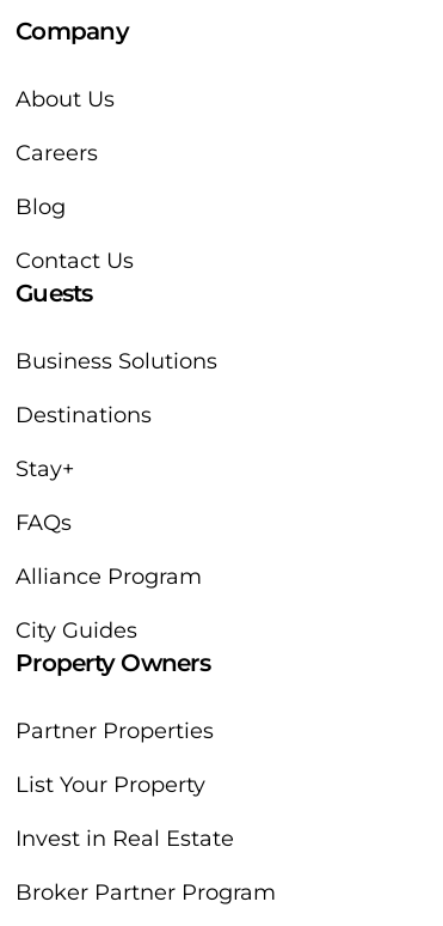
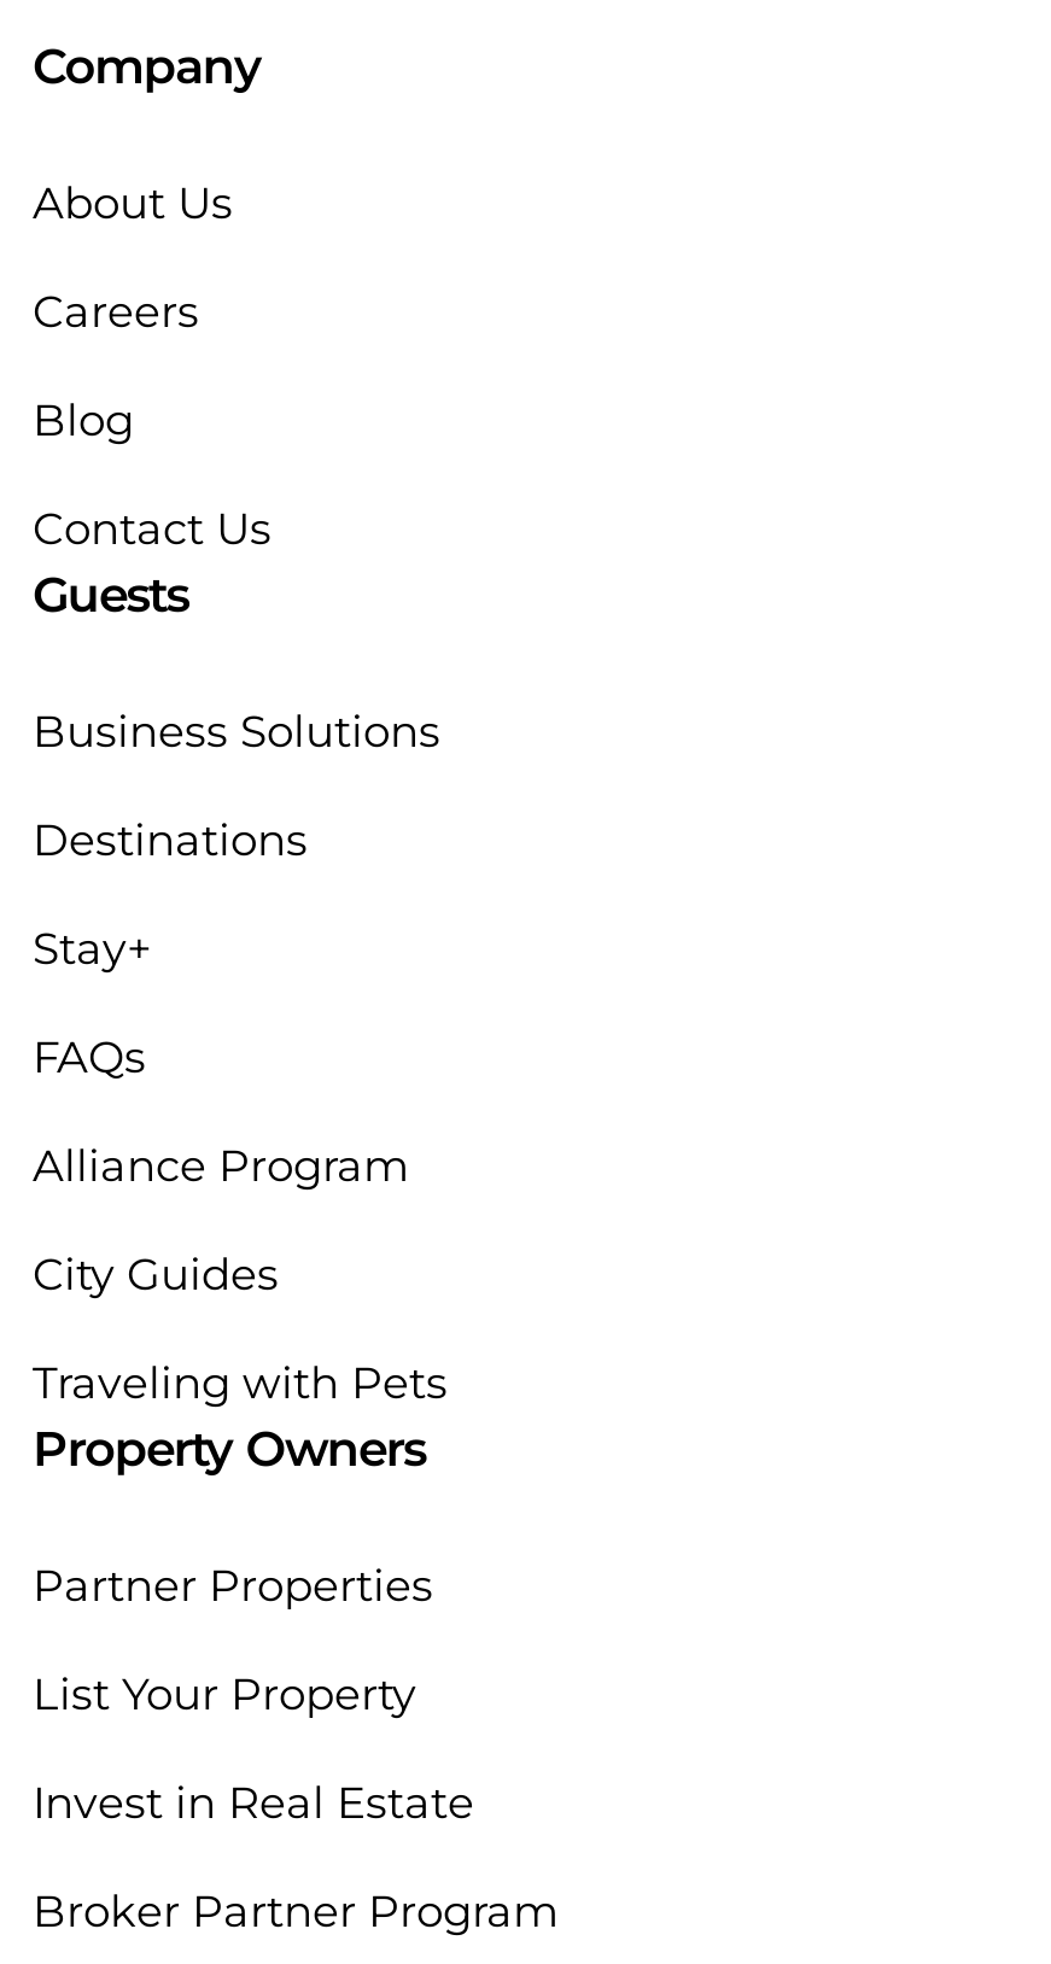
none -> [33,1358,448,1411] Traveling with Pets

